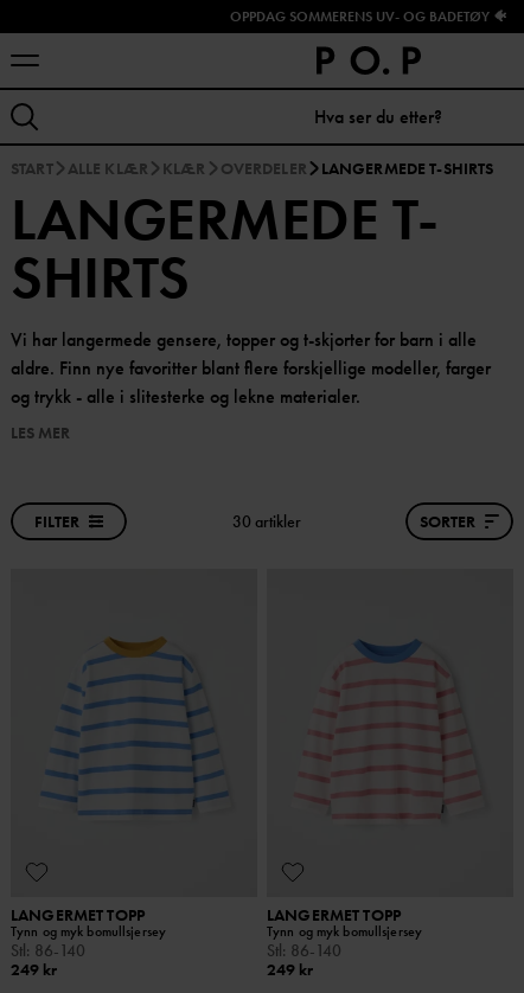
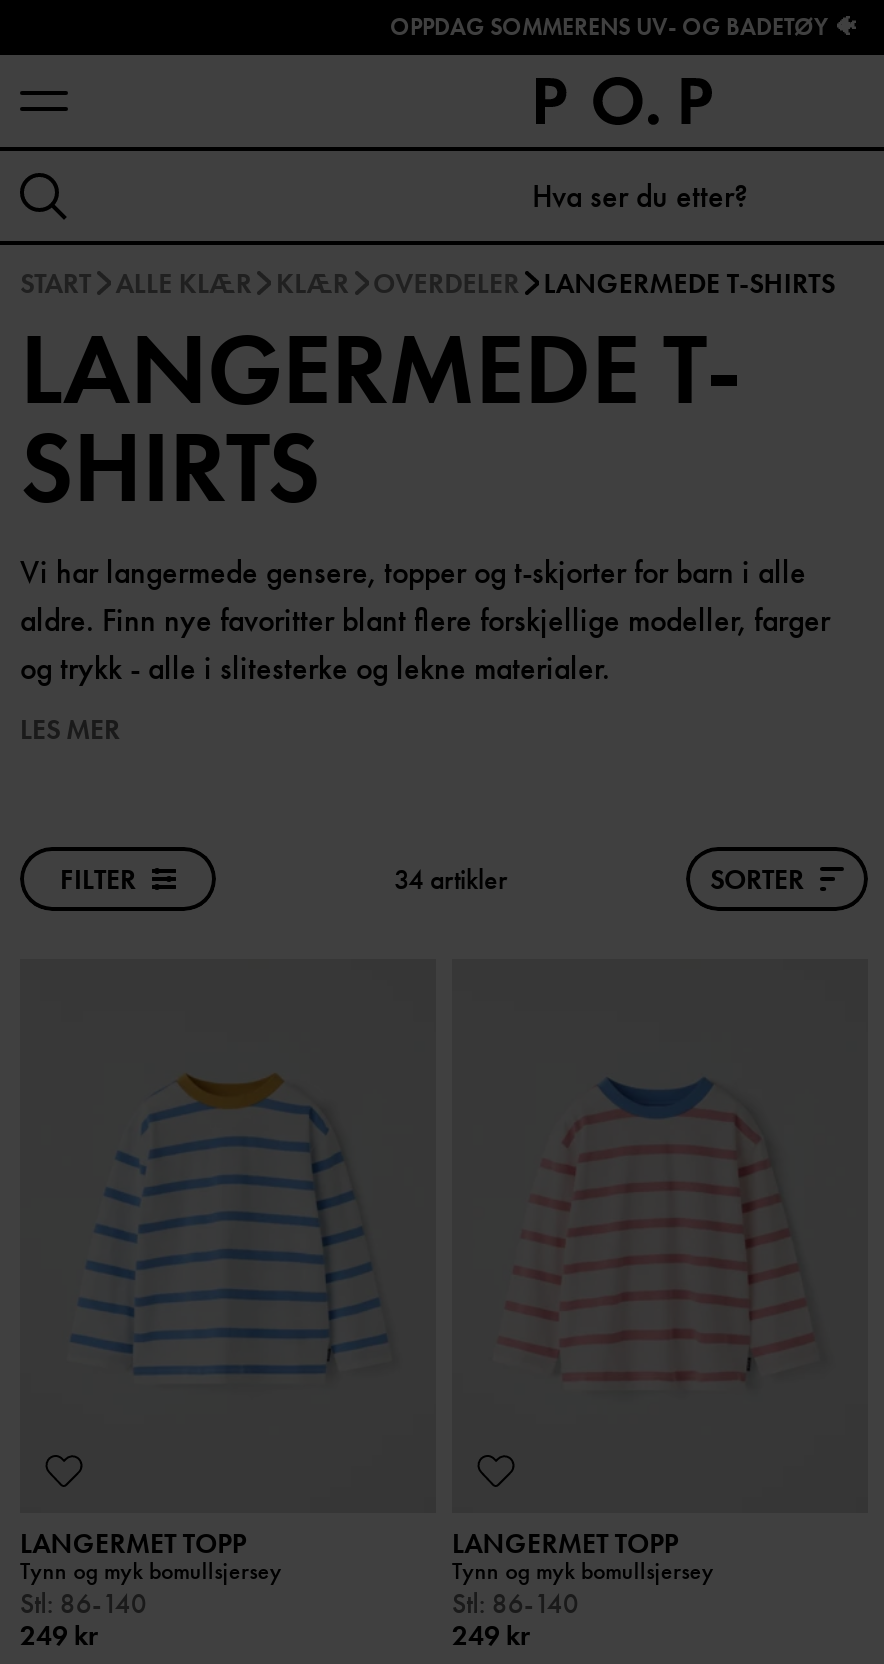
[232,511,301,532] 30 artikler -> [394,861,508,897] 34 artikler

